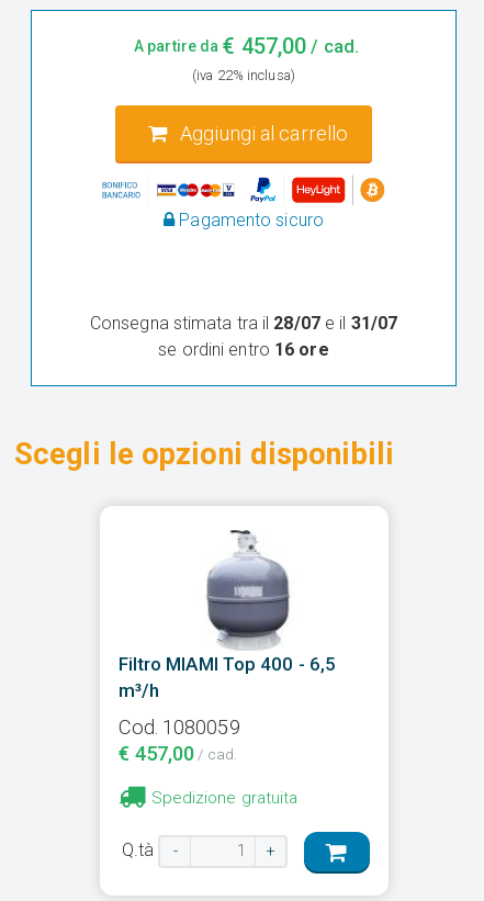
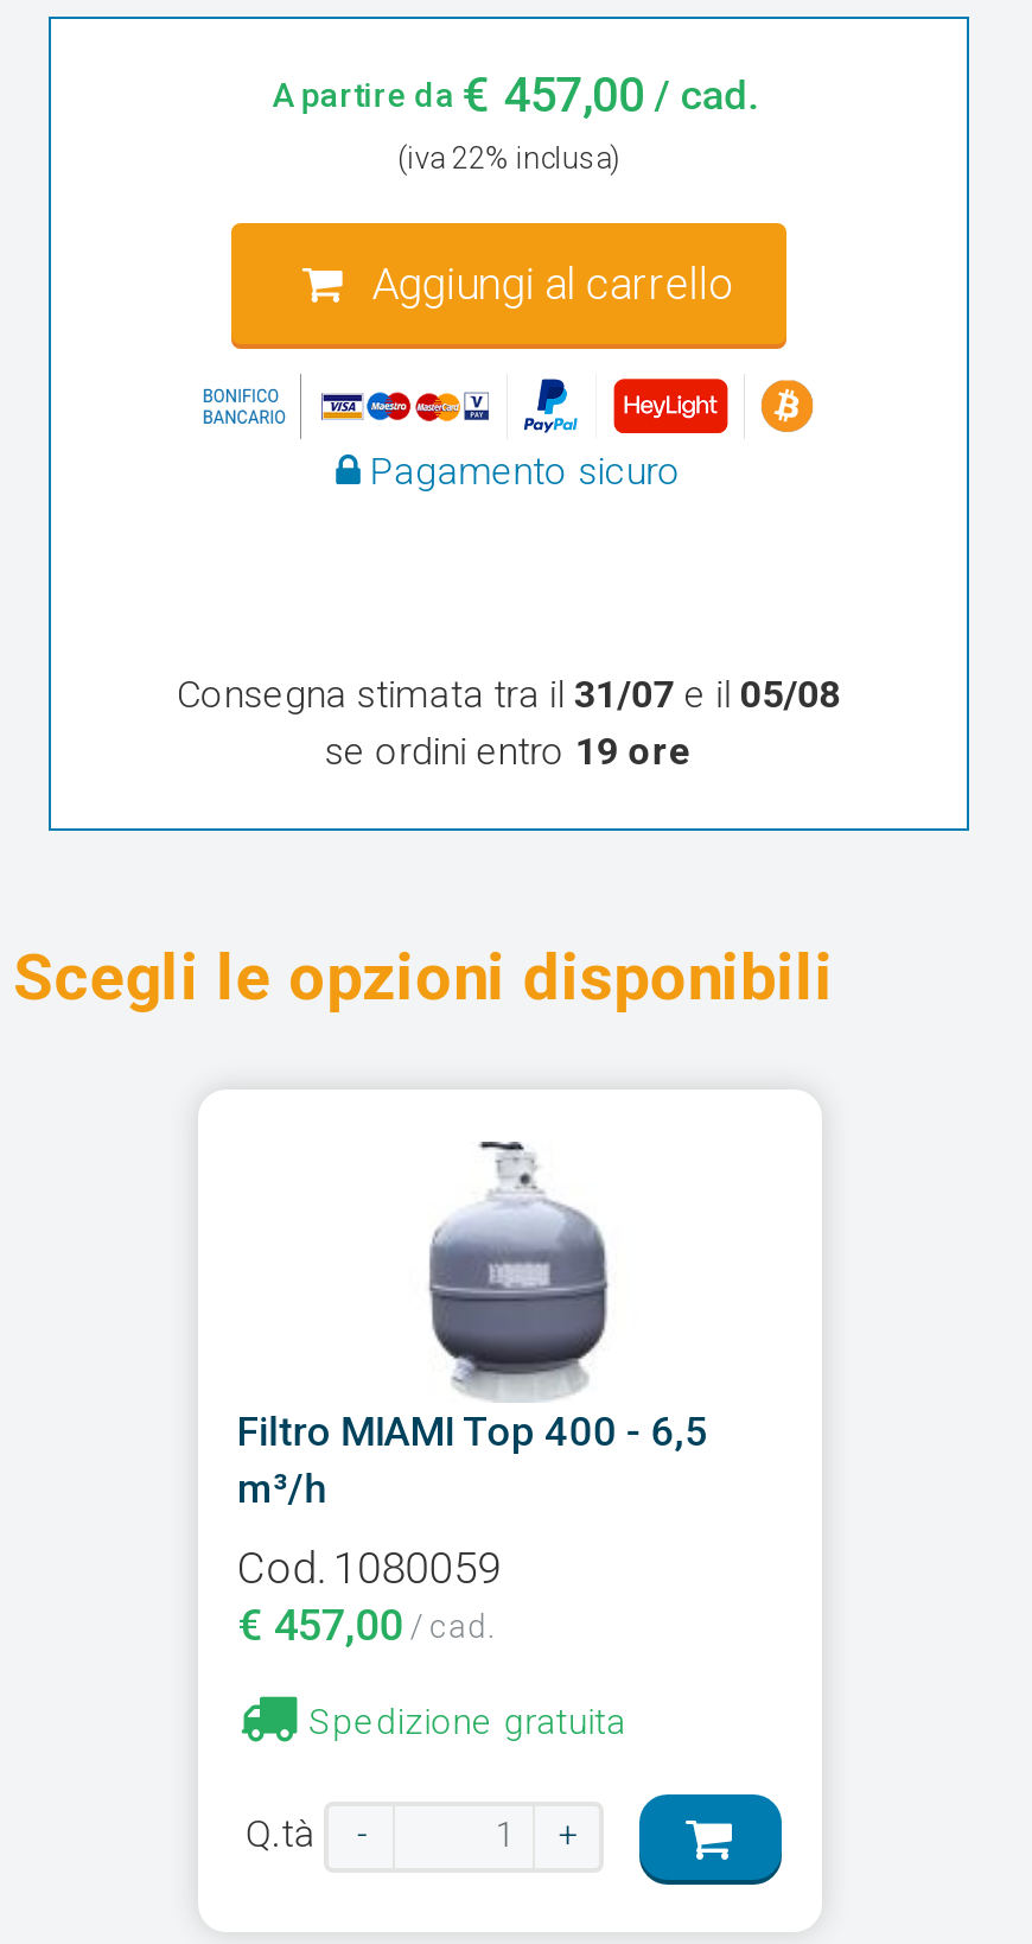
[90,313,397,333] Consegna stimata tra il 28/07 e il 31/07 -> [177,671,841,716] Consegna stimata tra il 31/07 e il 05/08
[158,339,329,360] se ordini entro 16 ore -> [325,728,693,773] se ordini entro 19 ore

